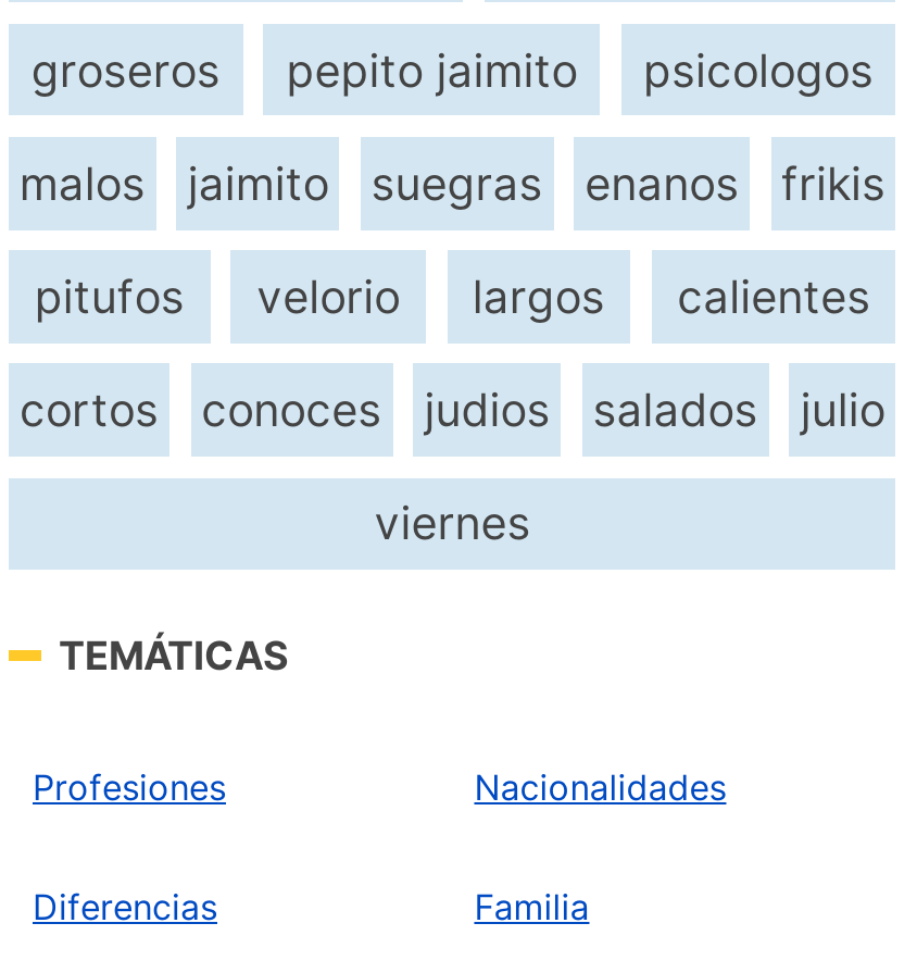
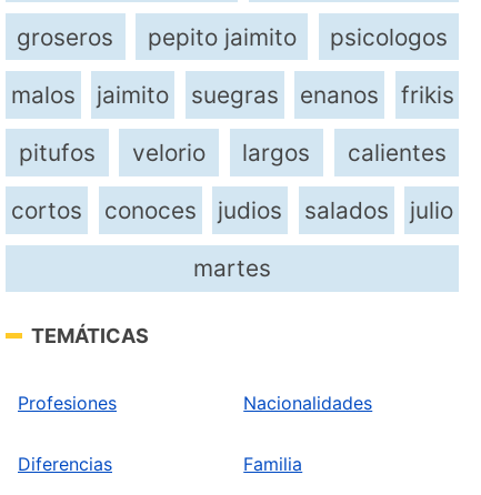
[374,496,531,551] viernes -> [194,254,271,282] martes

